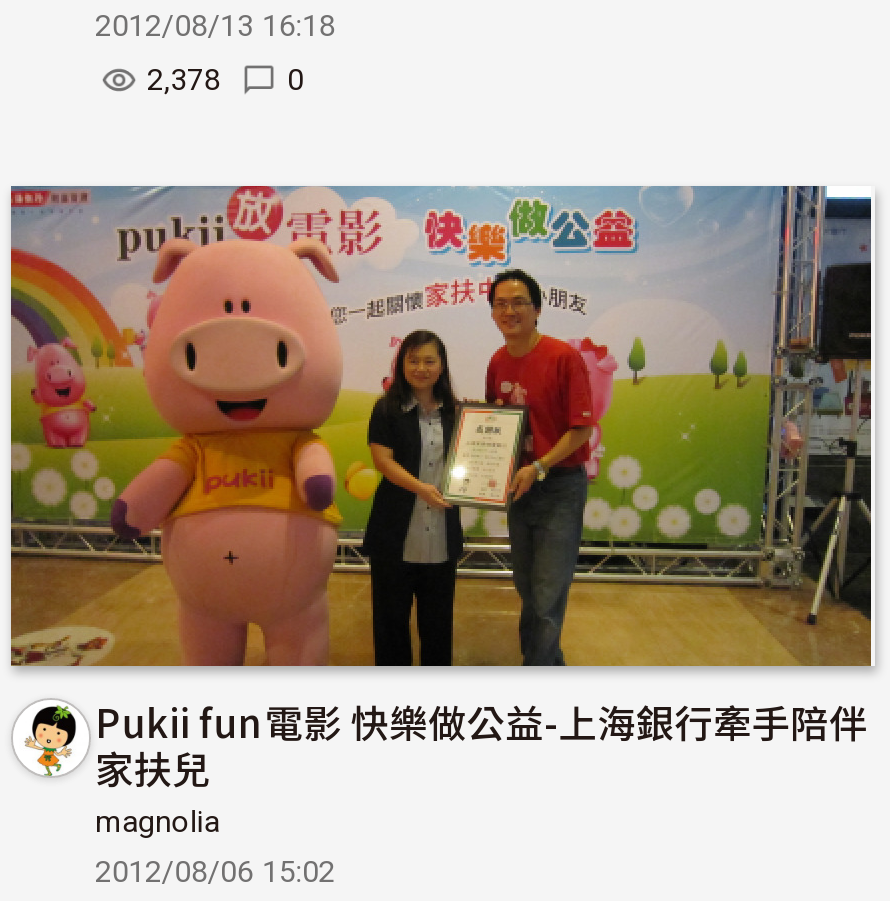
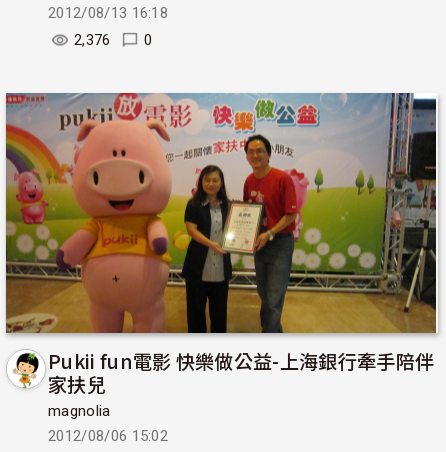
[147,62,304,98] 2,378 0 -> [74,31,152,49] 2,376 0

